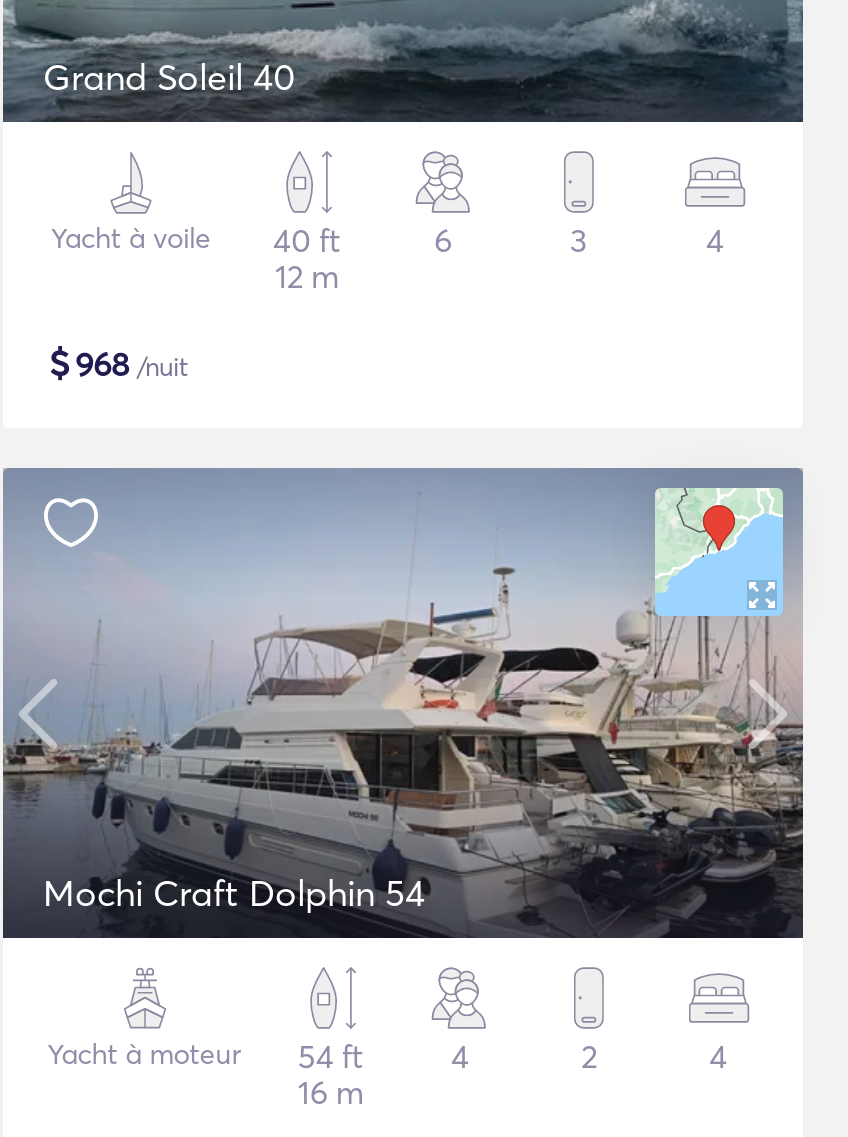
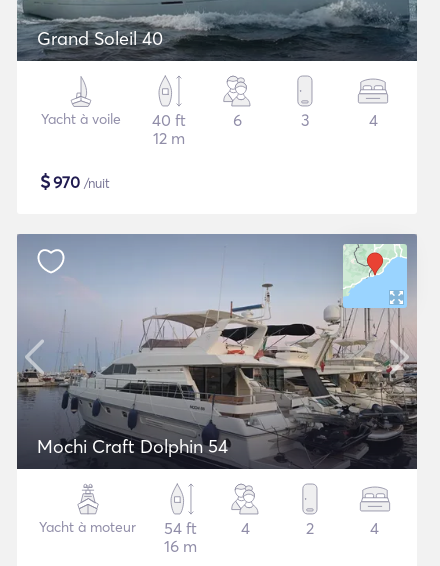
[49,340,189,386] $968 /nuit -> [40,170,110,193] $970 /nuit

